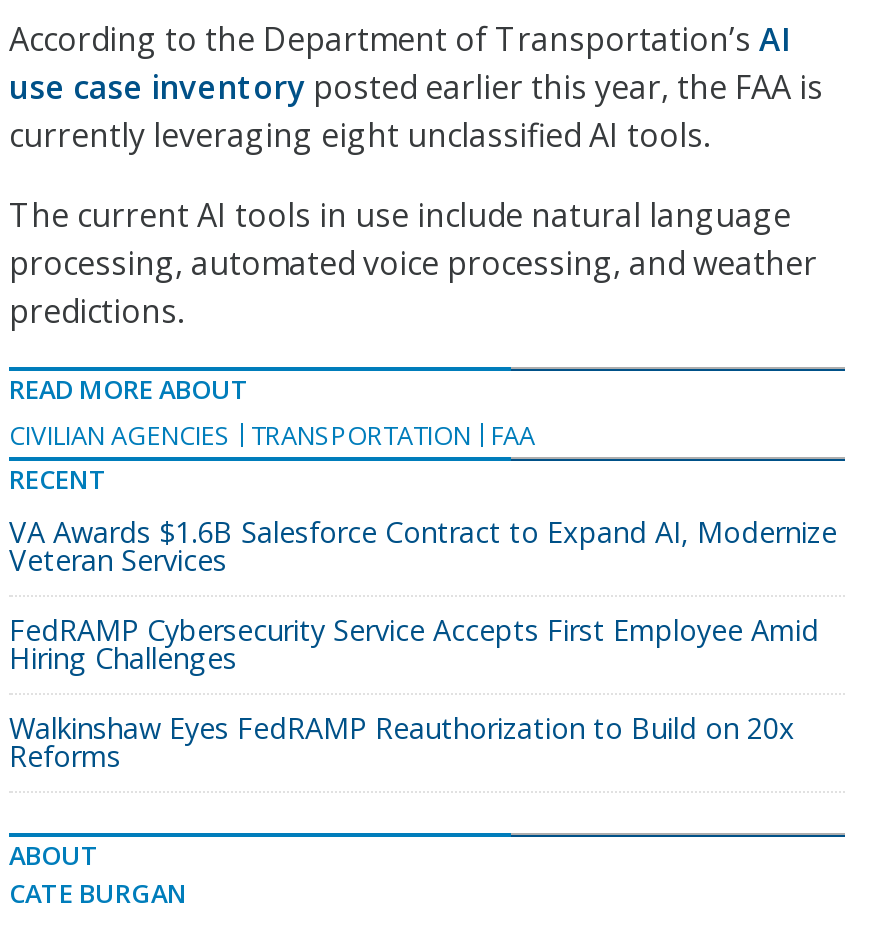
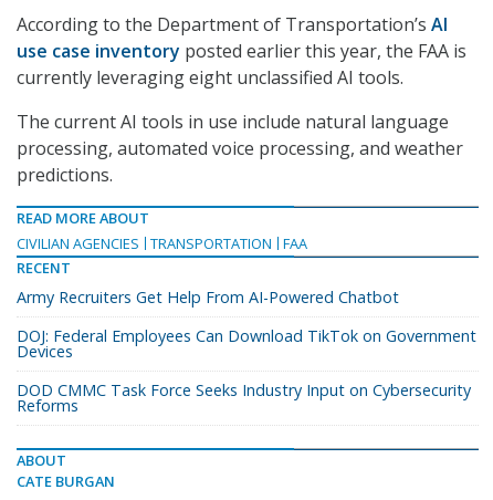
[9,513,837,579] VA Awards $1.6B Salesforce Contract to Expand AI, Modernize | Veteran Services -> [17,286,399,307] Army Recruiters Get Help From AI-Powered Chatbot
[9,611,819,677] FedRAMP Cybersecurity Service Accepts First Employee Amid | Hiring Challenges -> [17,325,476,362] DOJ: Federal Employees Can Download TikTok on Government | Devices
[9,709,795,747] Walkinshaw Eyes FedRAMP Reauthorization to Build on 20x -> [17,379,471,400] DOD CMMC Task Force Seeks Industry Input on Cybersecurity

